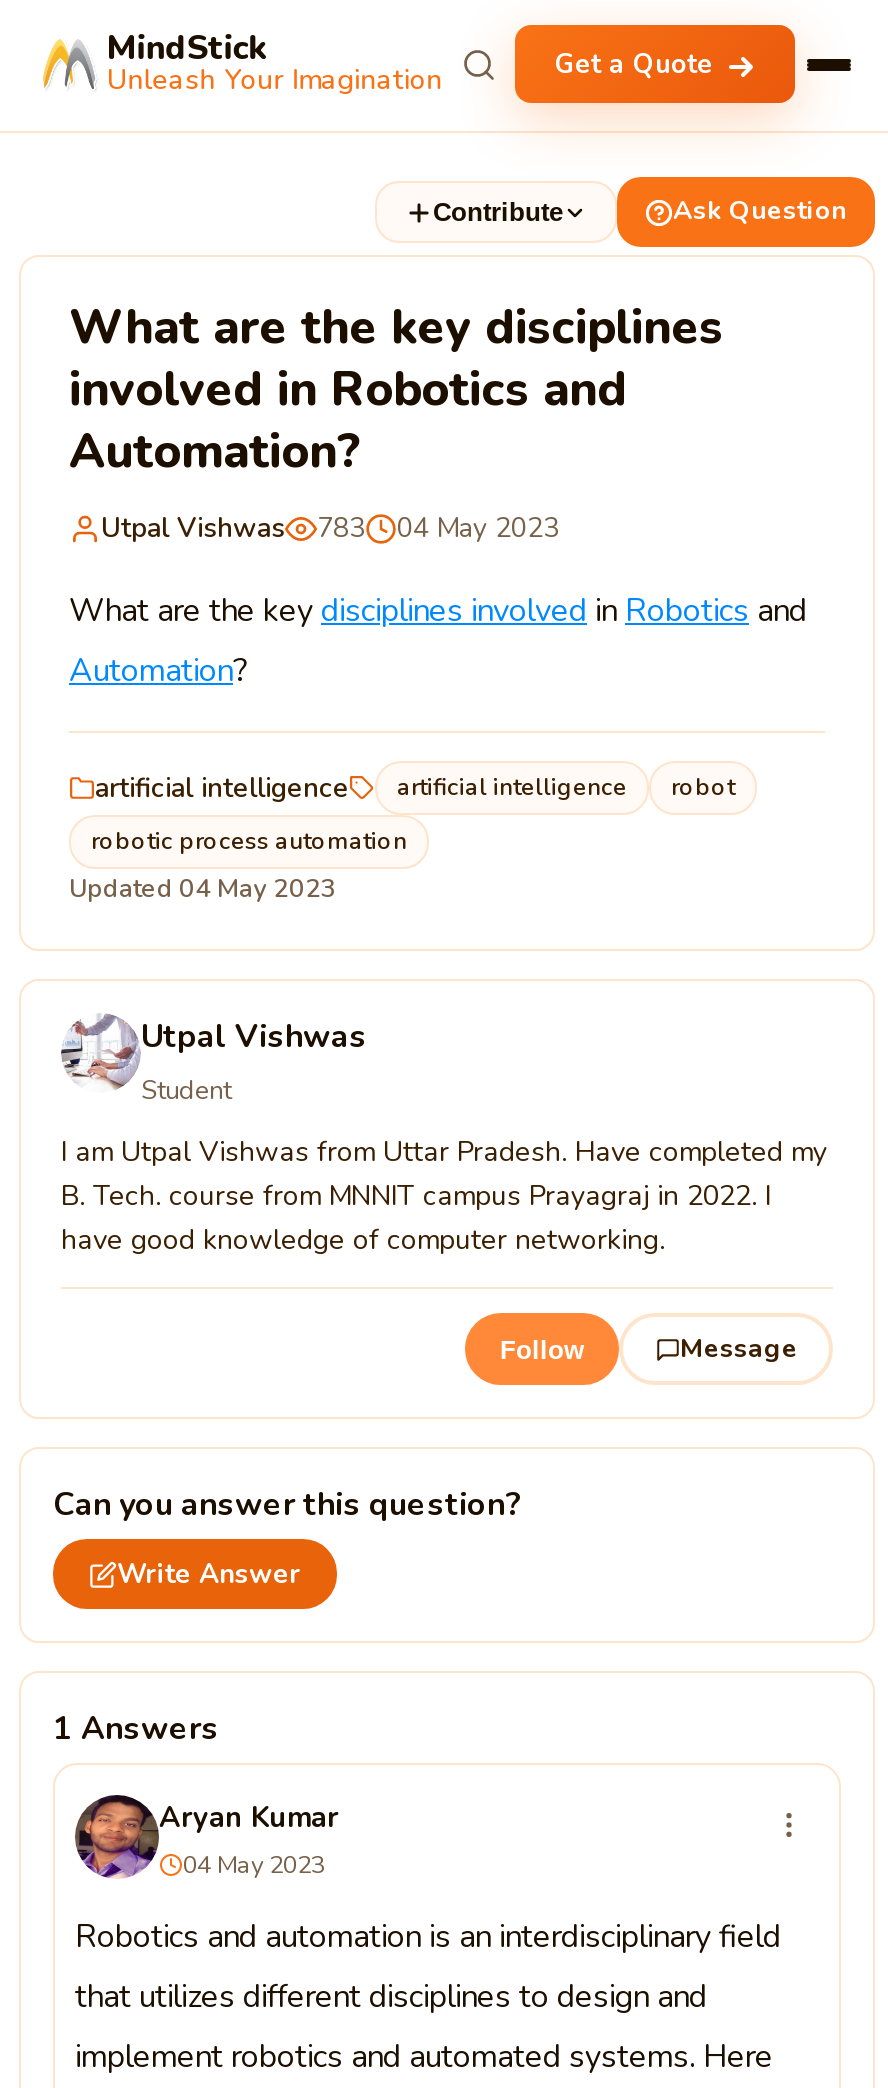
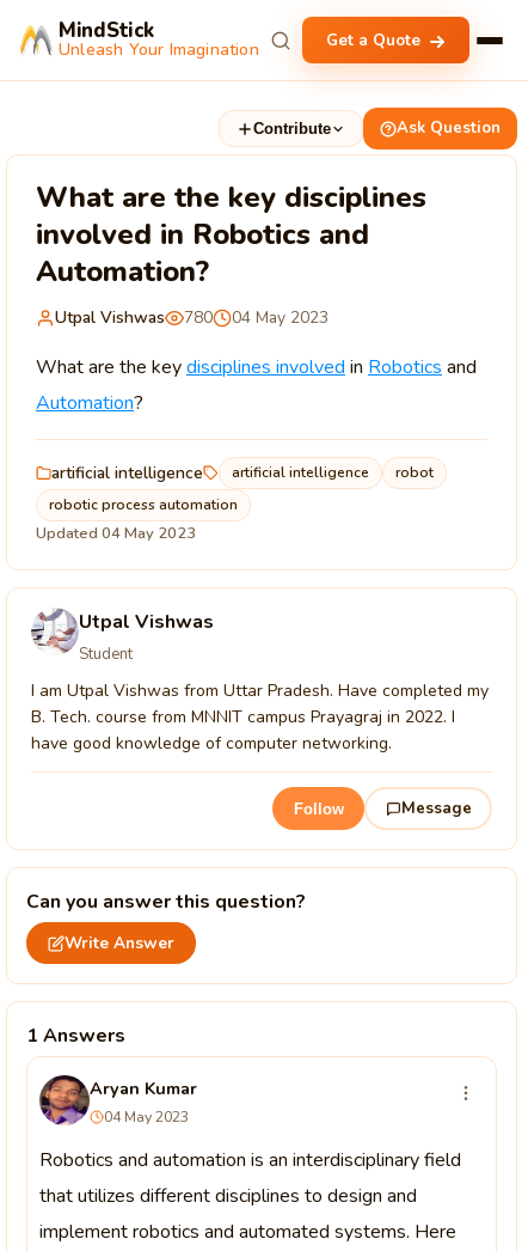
[101,509,559,547] Utpal Vishwas 783 04 May 2023 -> [55,306,329,329] Utpal Vishwas 780 04 May 2023

